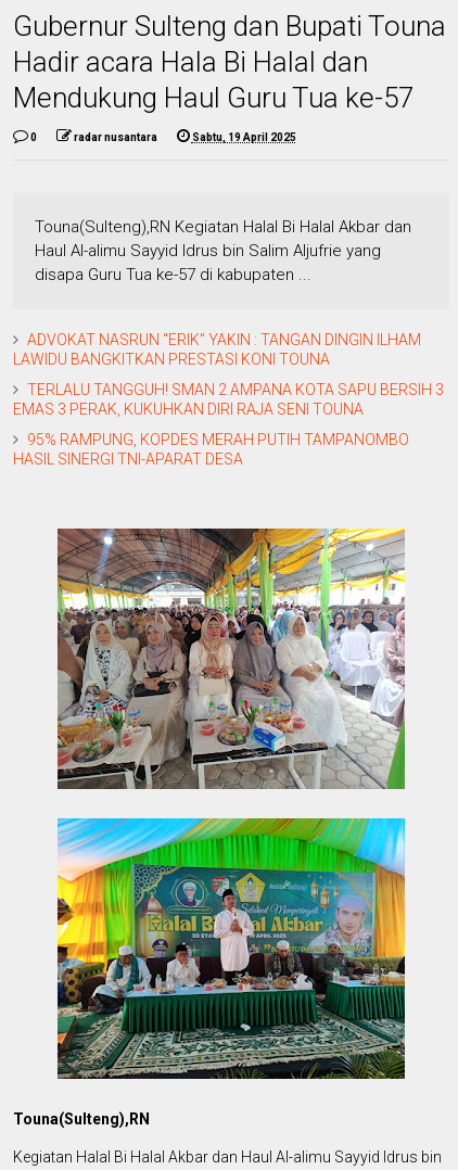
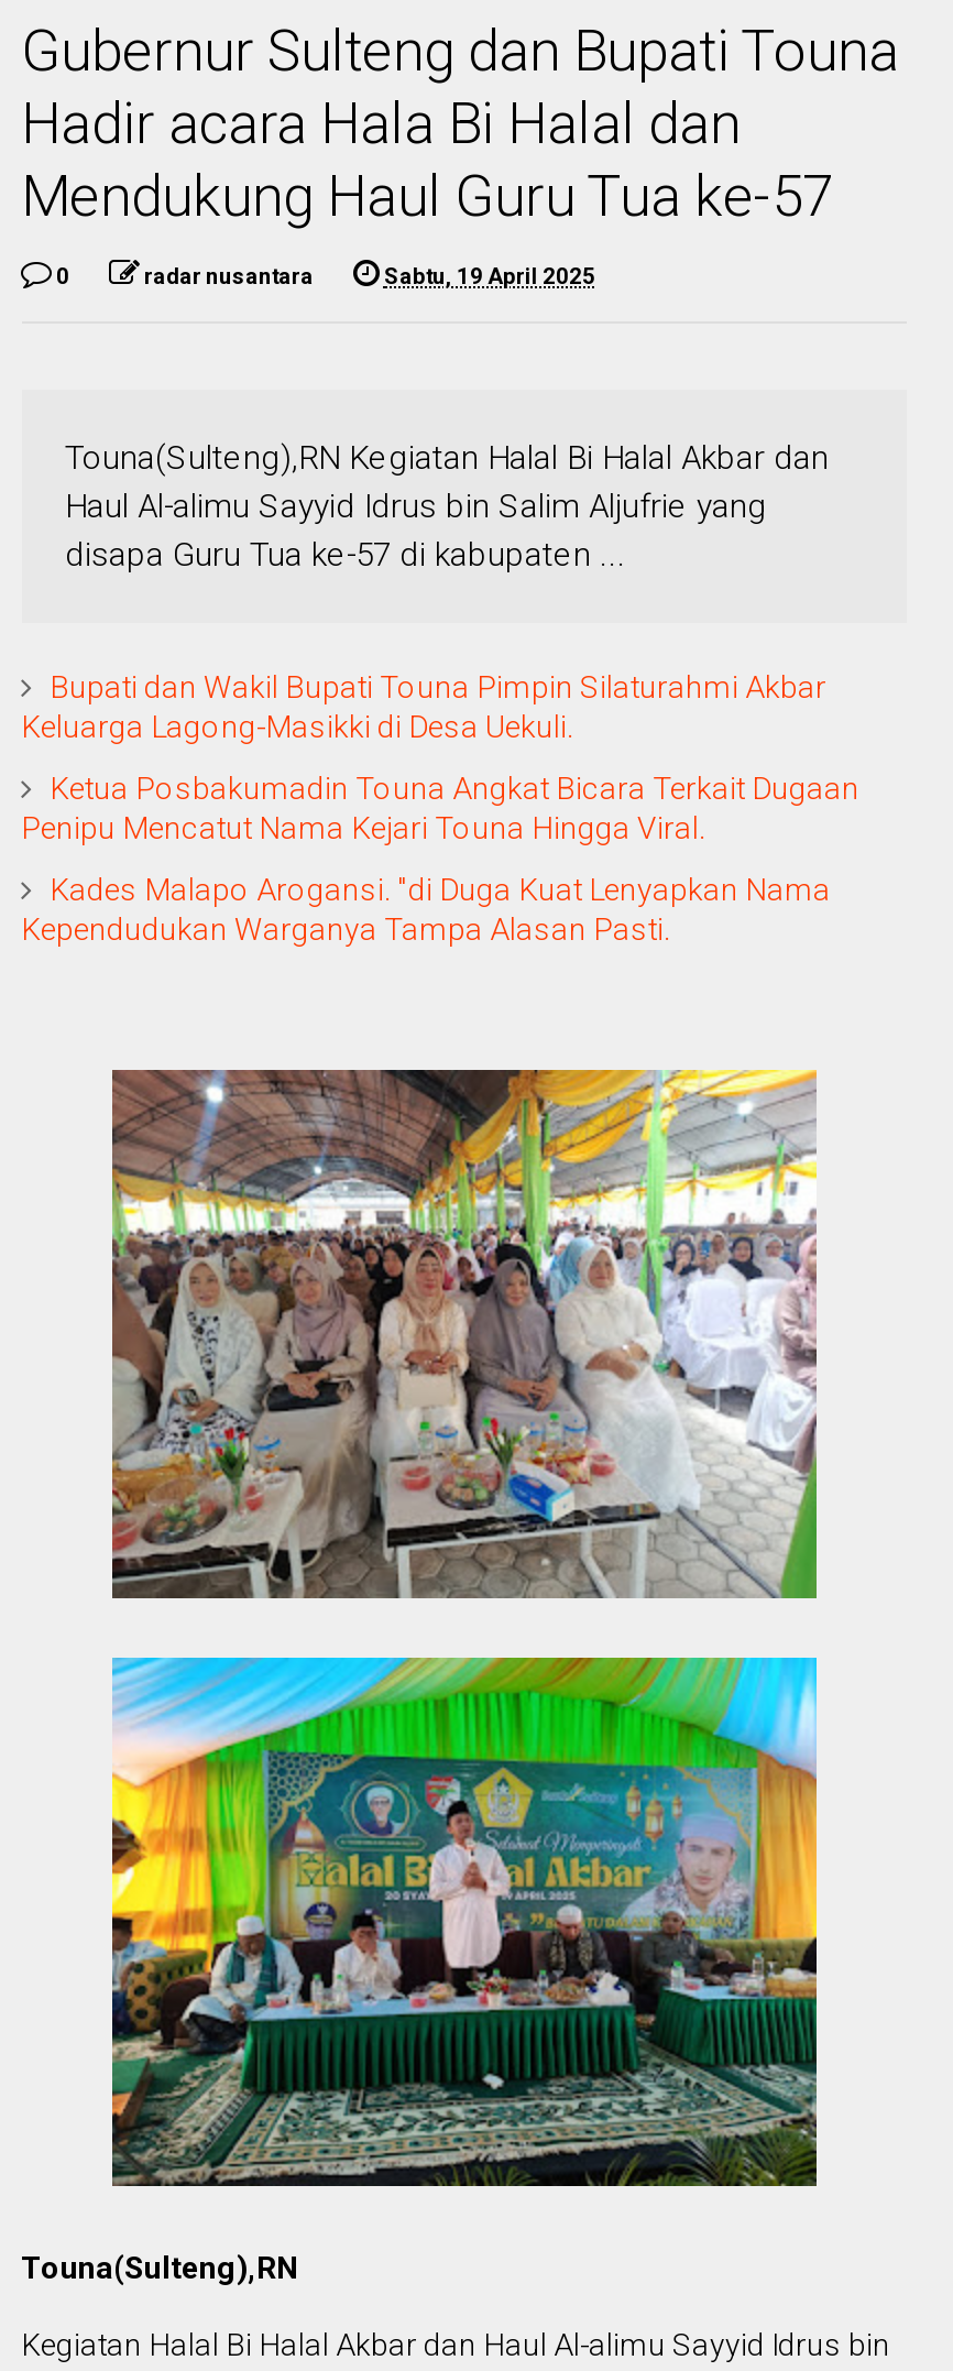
[12,331,421,368] ADVOKAT NASRUN “ERIK” YAKIN : TANGAN DINGIN ILHAM | LAWIDU BANGKITKAN PRESTASI KONI TOUNA -> [21,670,826,745] Bupati dan Wakil Bupati Touna Pimpin Silaturahmi Akbar | Keluarga Lagong-Masikki di Desa Uekuli.
[12,381,443,418] TERLALU TANGGUH! SMAN 2 AMPANA KOTA SAPU BERSIH 3 | EMAS 3 PERAK, KUKUHKAN DIRI RAJA SENI TOUNA -> [21,771,859,846] Ketua Posbakumadin Touna Angkat Bicara Terkait Dugaan | Penipu Mencatut Nama Kejari Touna Hingga Viral.
[12,431,409,468] 95% RAMPUNG, KOPDES MERAH PUTIH TAMPANOMBO | HASIL SINERGI TNI-APARAT DESA -> [21,872,831,947] Kades Malapo Arogansi. "di Duga Kuat Lenyapkan Nama | Kependudukan Warganya Tampa Alasan Pasti.

